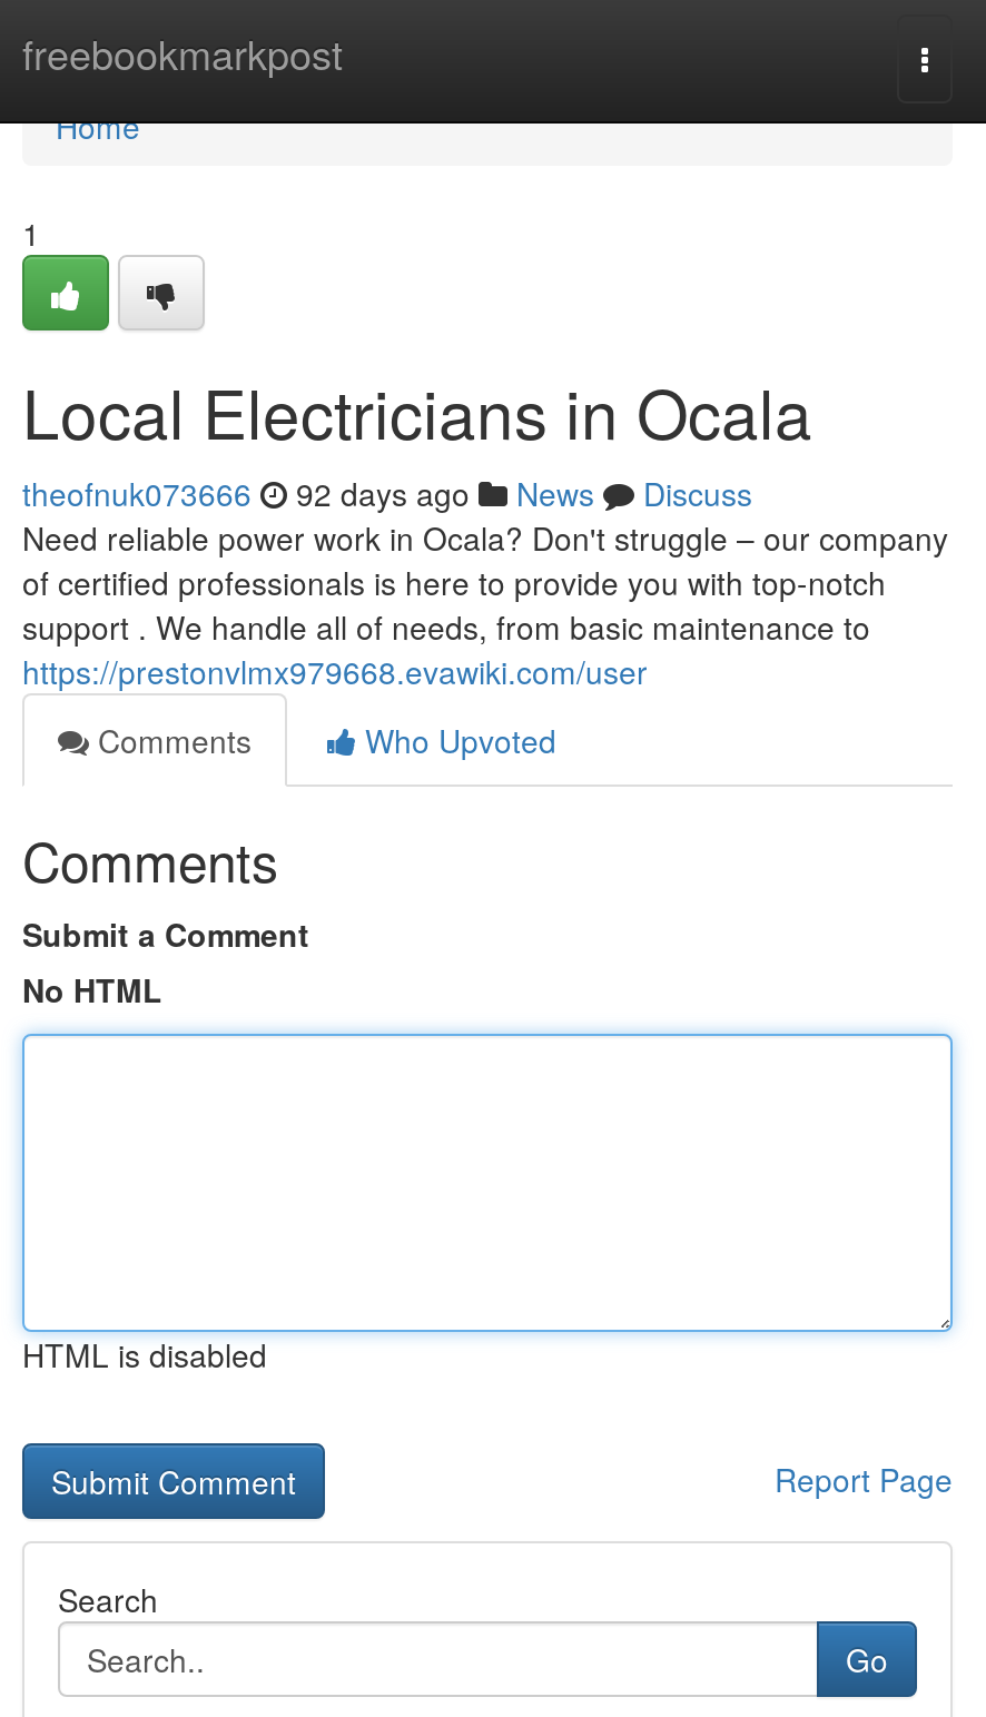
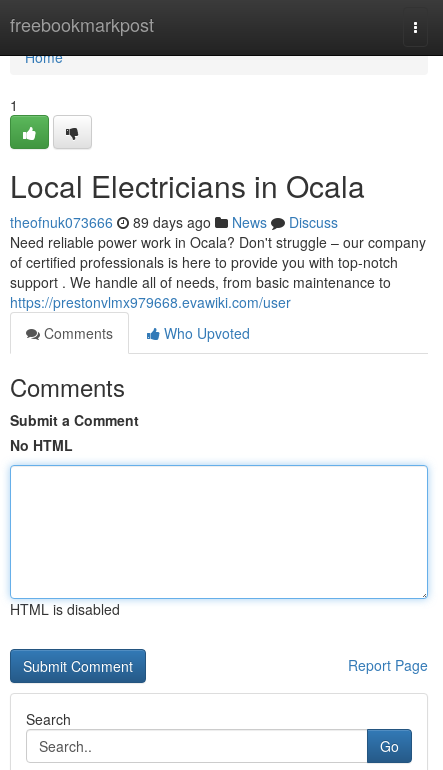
[22,471,752,515] theofnuk073666 92 days ago News Discuss -> [10,212,338,232] theofnuk073666 89 days ago News Discuss

